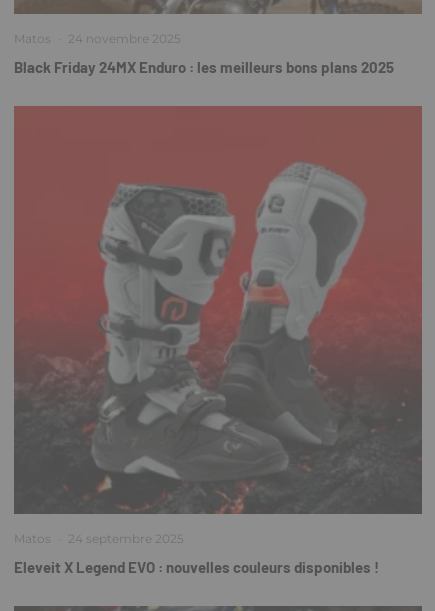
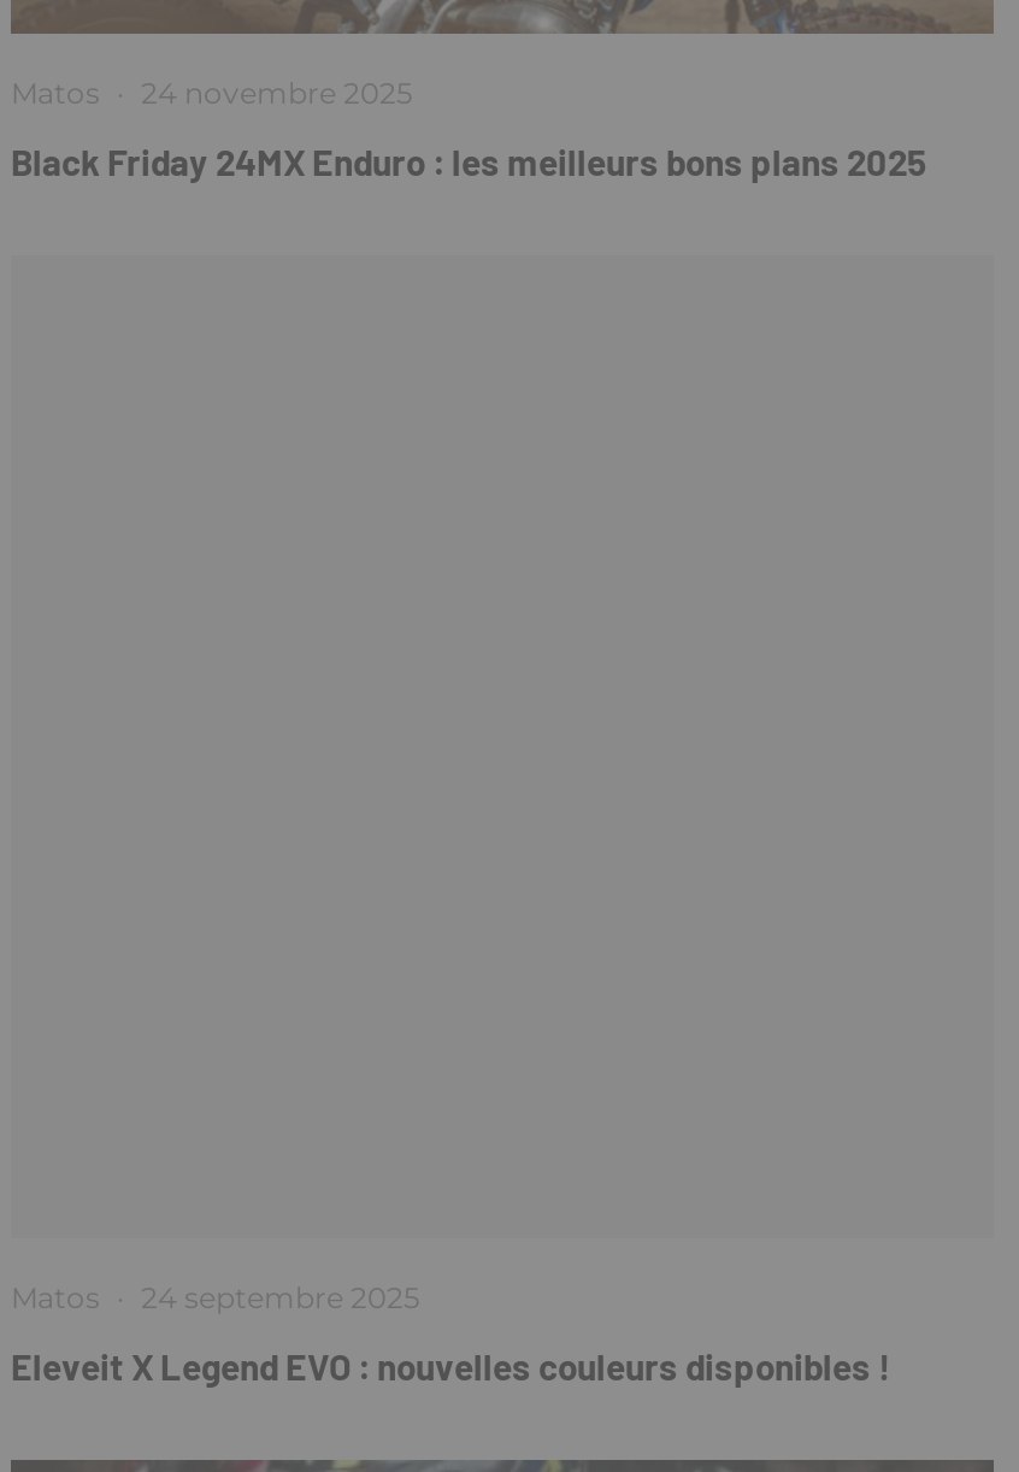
[13,105,423,515] [image] -> none

